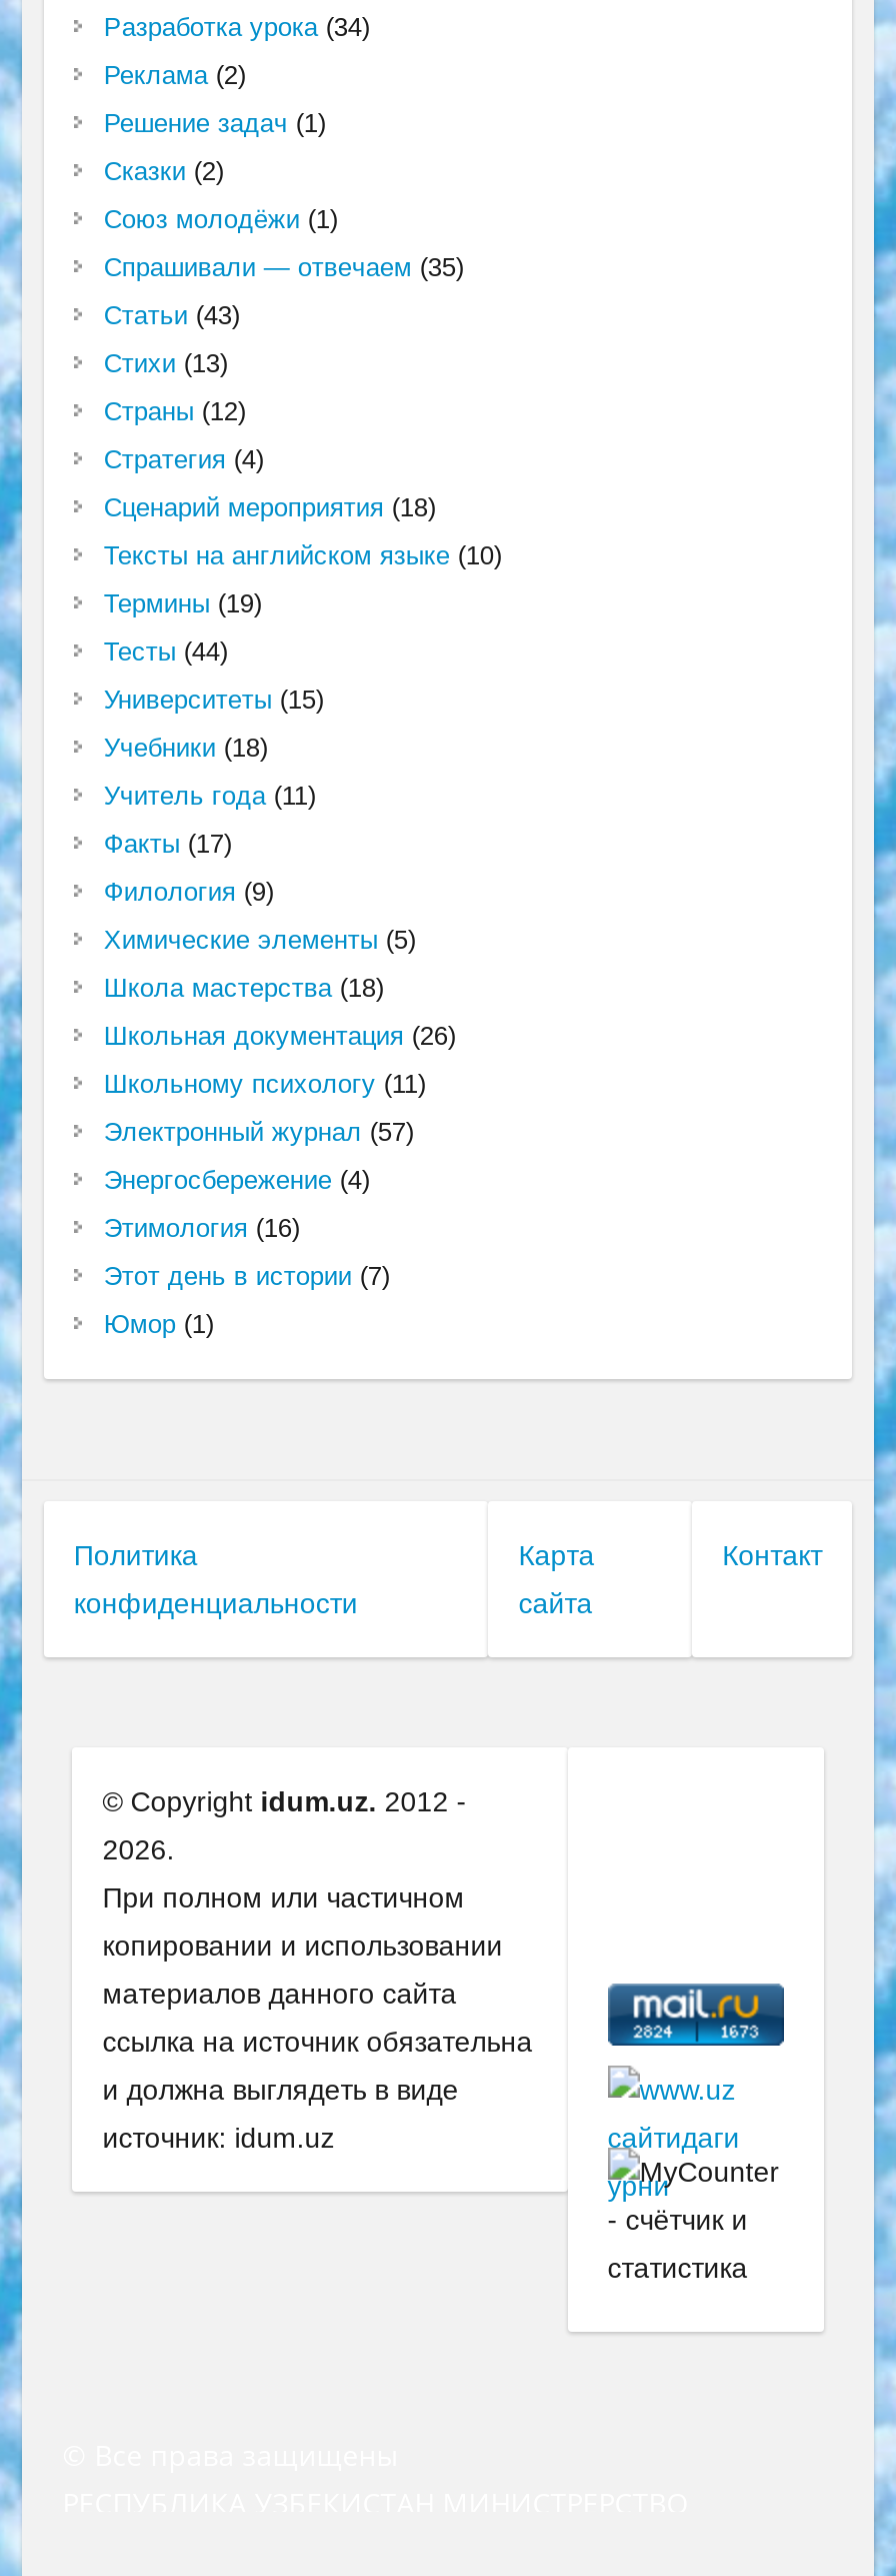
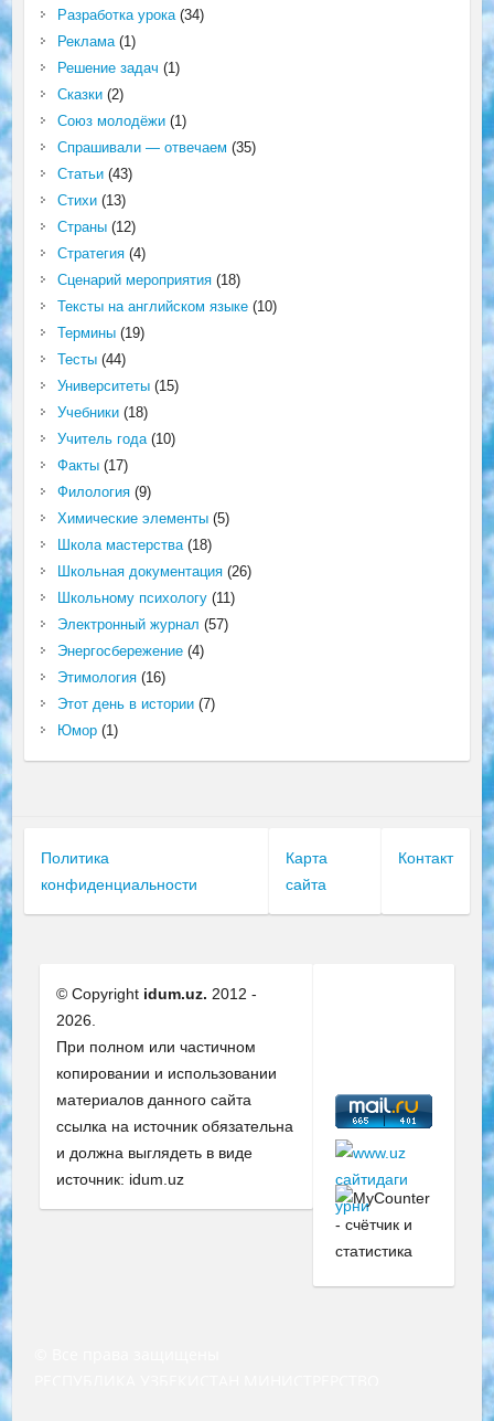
[104,60,246,90] Реклама (2) -> [57,33,135,50] Реклама (1)
[104,781,316,811] Учитель года (11) -> [57,431,175,447] Учитель года (10)

